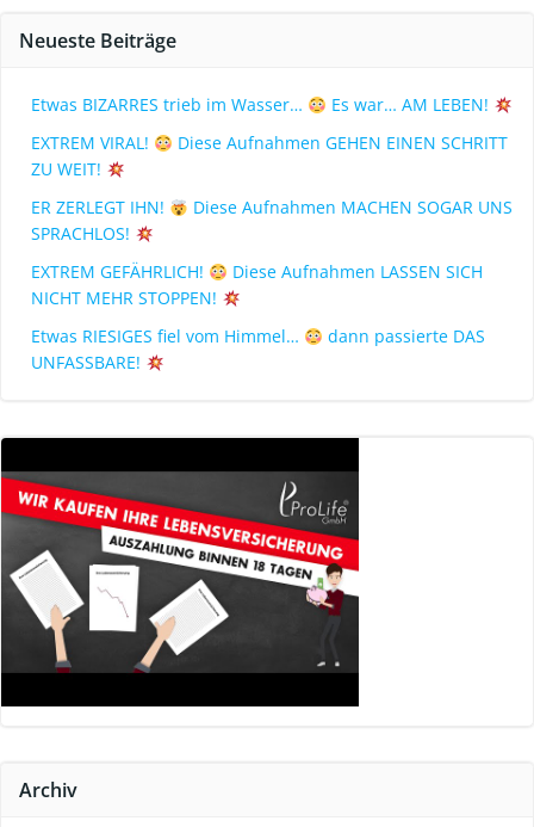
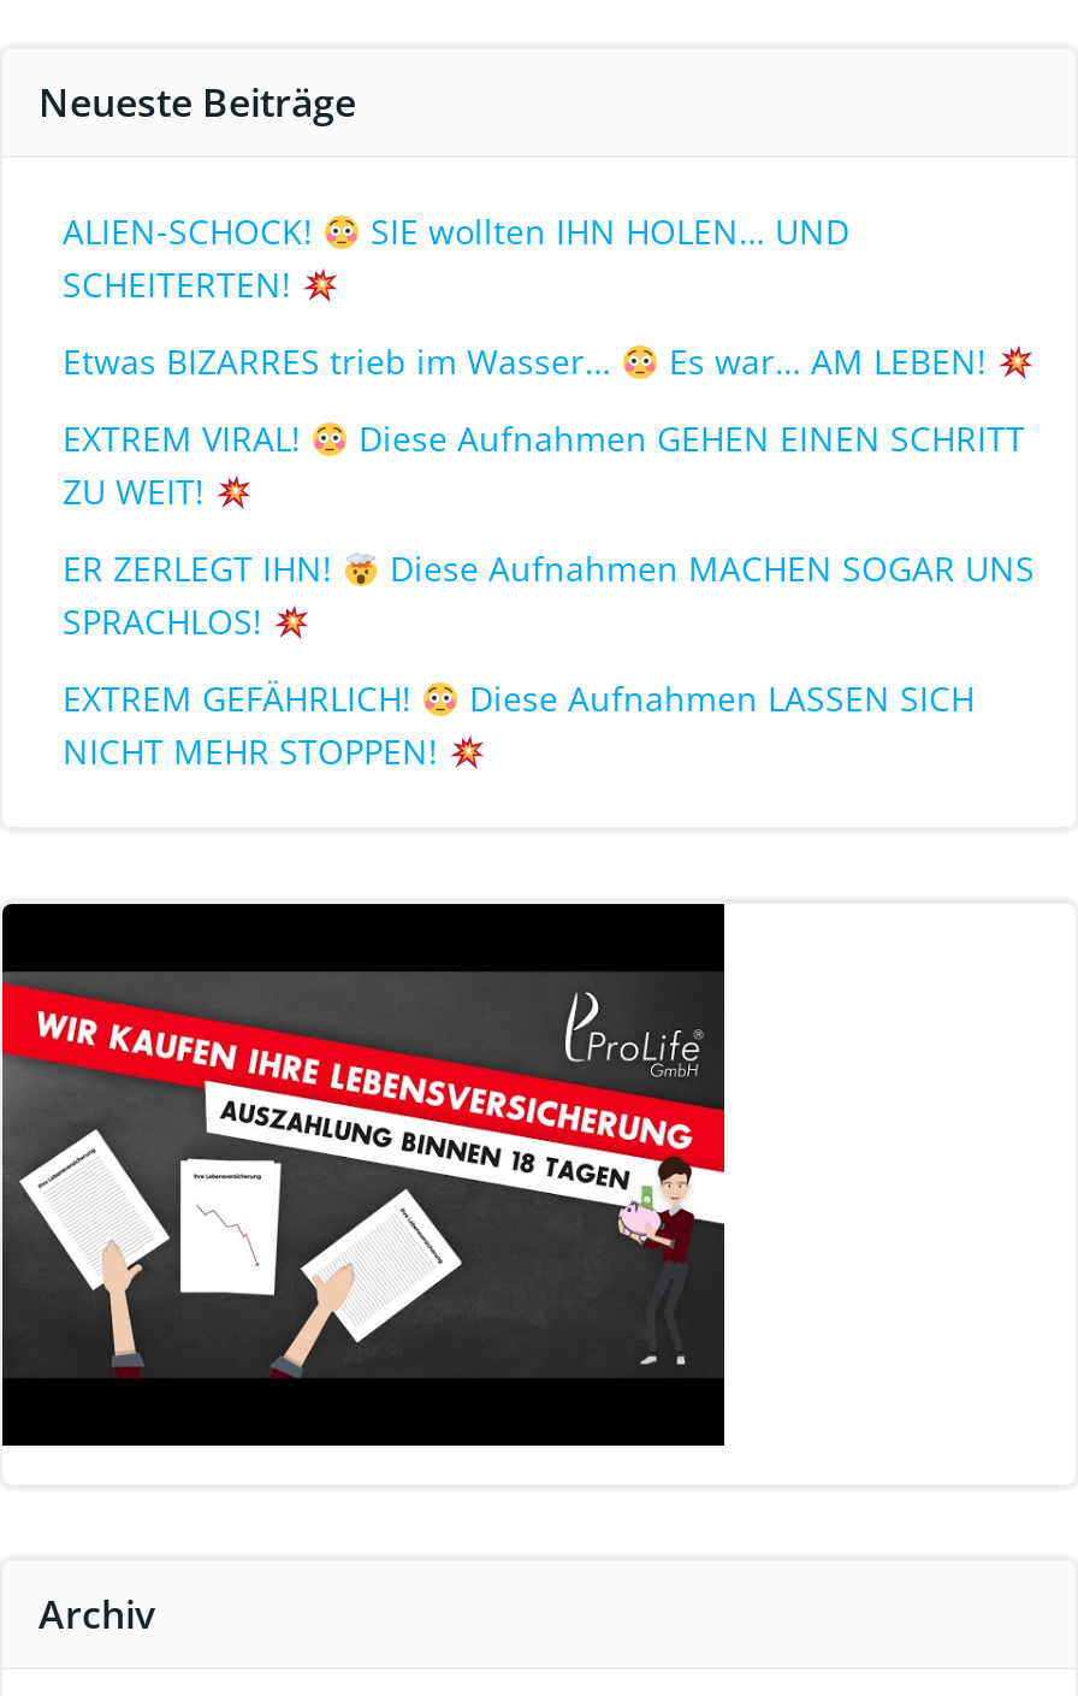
none -> [63,209,849,308] ALIEN-SCHOCK! | SIE wollten IHN HOLEN… UND | SCHEITERTEN!
moved [31,93,512,309] -> [63,339,1034,775]: Etwas BIZARRES trieb im Wasser… | Es war… AM LEBEN! | EXTREM VIRAL! | ... | Diese Aufnahmen LASSEN SICH | NICHT MEHR STOPPEN!
[31,325,485,374] Etwas RIESIGES fiel vom Himmel… | dann passierte DAS | UNFASSBARE! -> none

